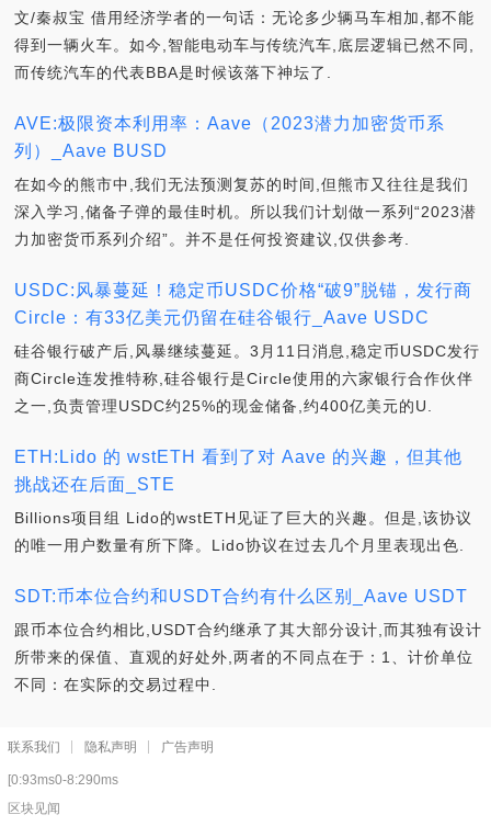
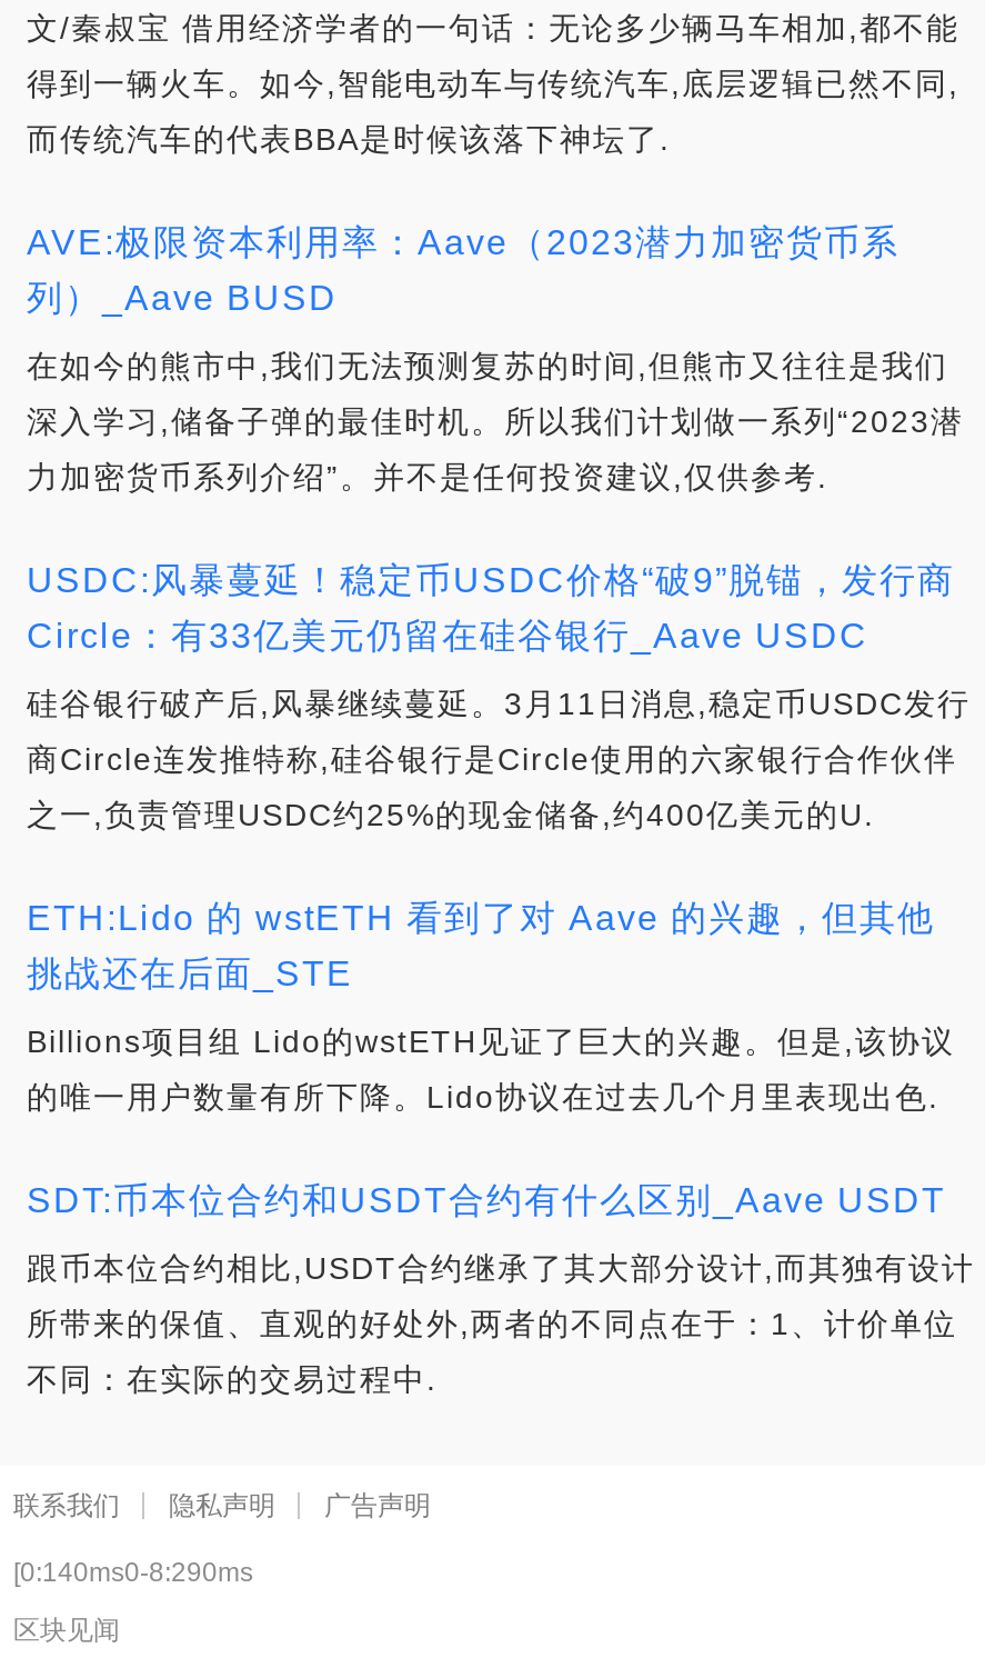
[8,773,118,788] [0:93ms0-8:290ms -> [13,1558,253,1589] [0:140ms0-8:290ms

